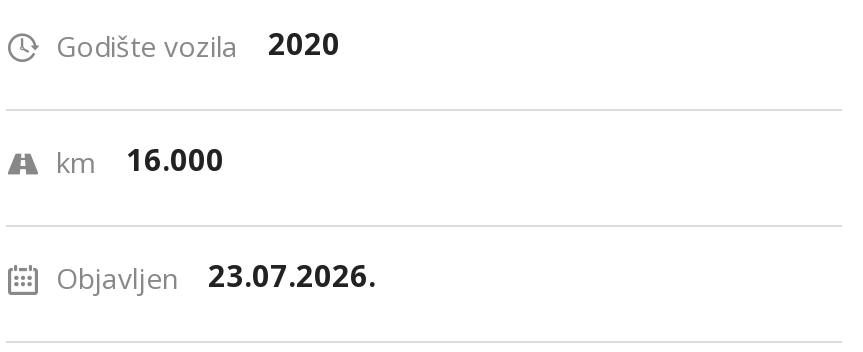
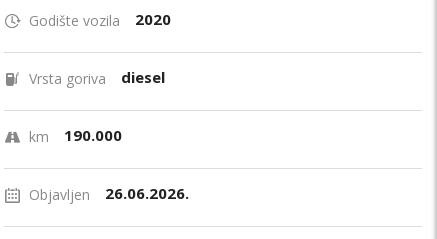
none -> [29,67,165,88] Vrsta goriva | diesel
[56,139,224,181] km 16.000 -> [29,125,122,146] km 190.000
[56,255,376,297] Objavljen 23.07.2026. -> [29,183,189,204] Objavljen 26.06.2026.

